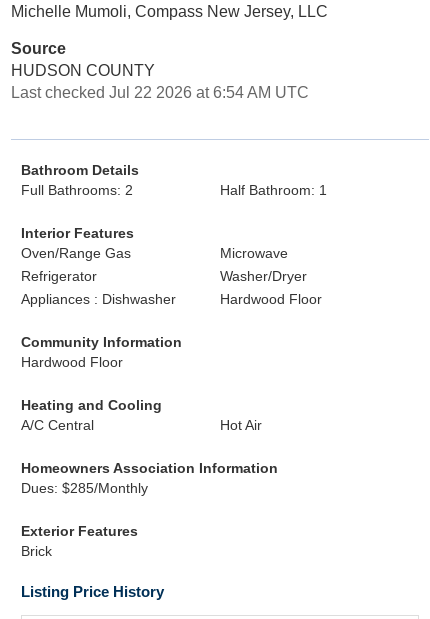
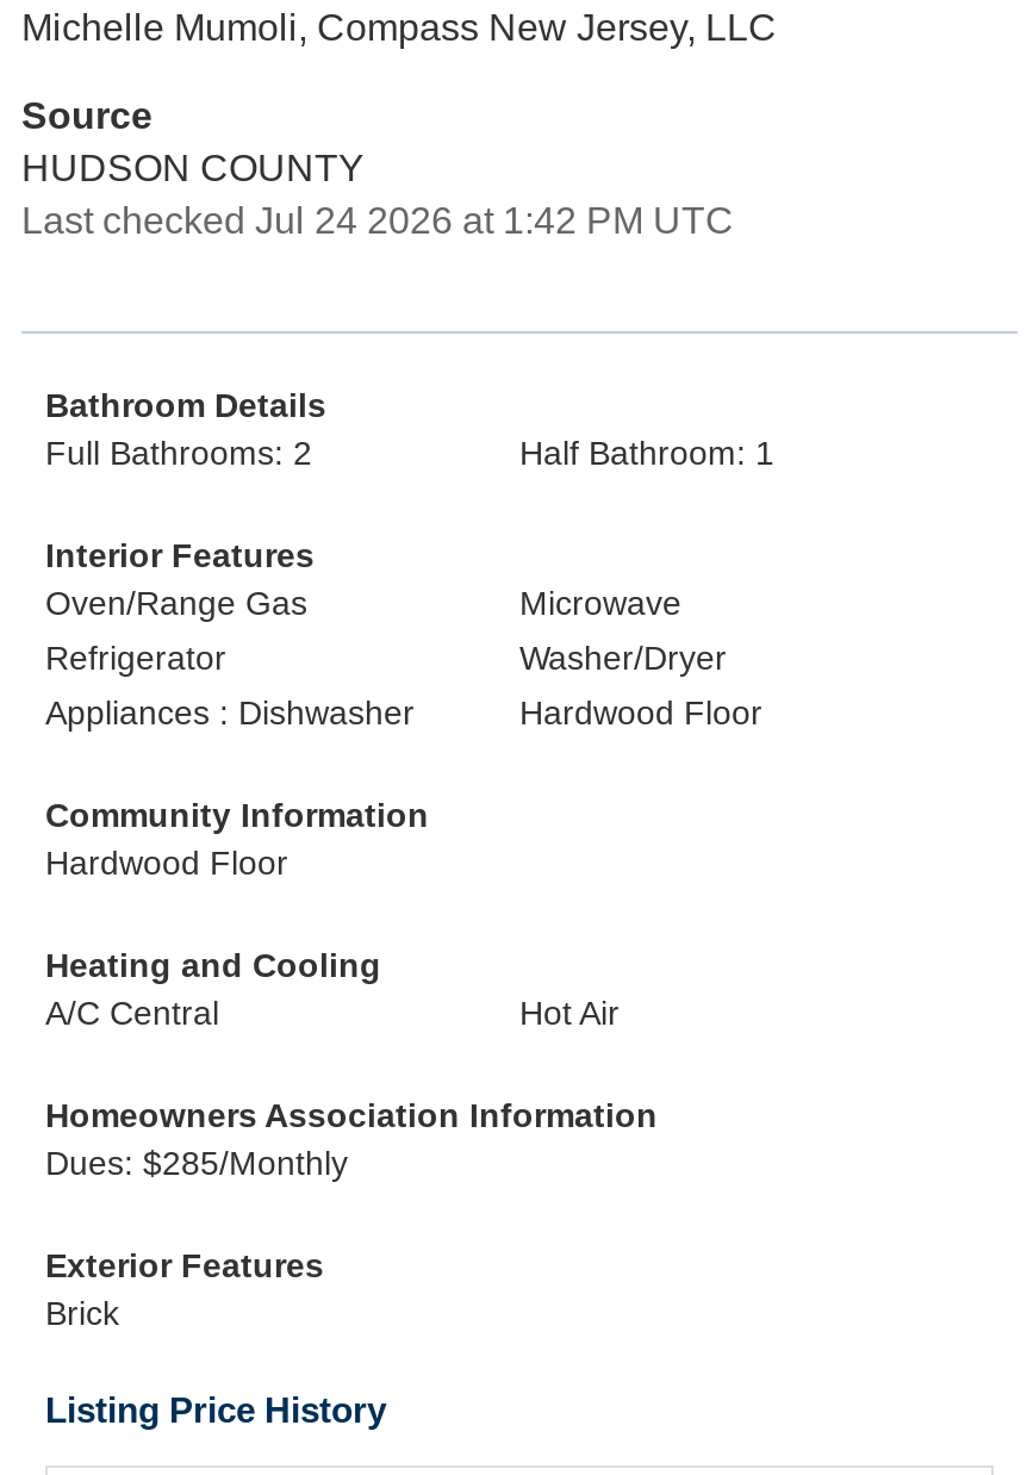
[11,84,309,101] Last checked Jul 22 2026 at 6:54 AM UTC -> [21,200,734,241] Last checked Jul 24 2026 at 1:42 PM UTC

